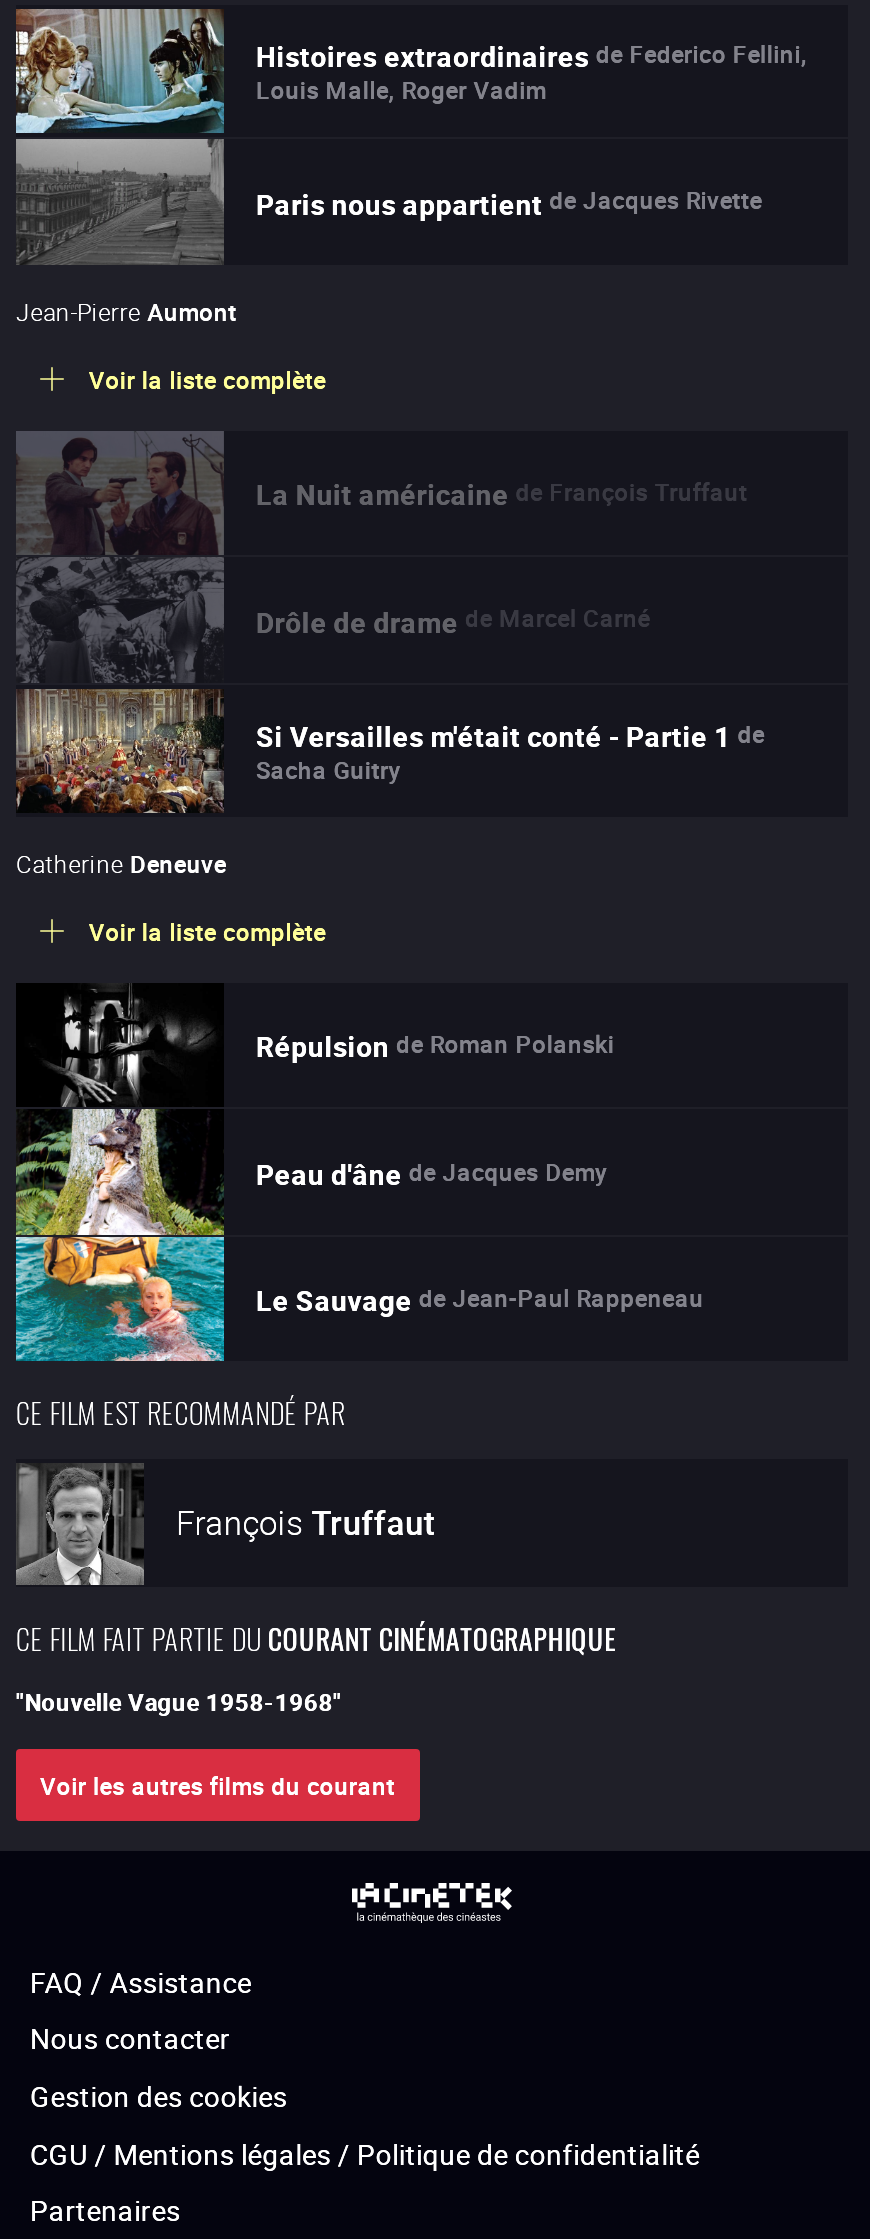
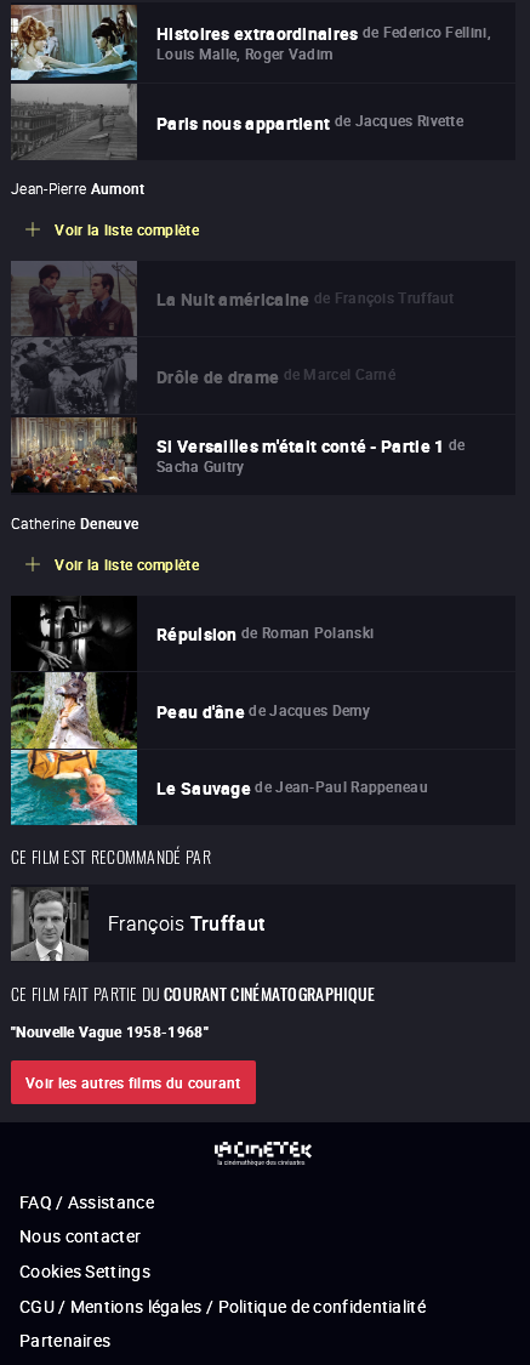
[30,2077,287,2115] Gestion des cookies -> [19,1259,150,1282] Cookies Settings

